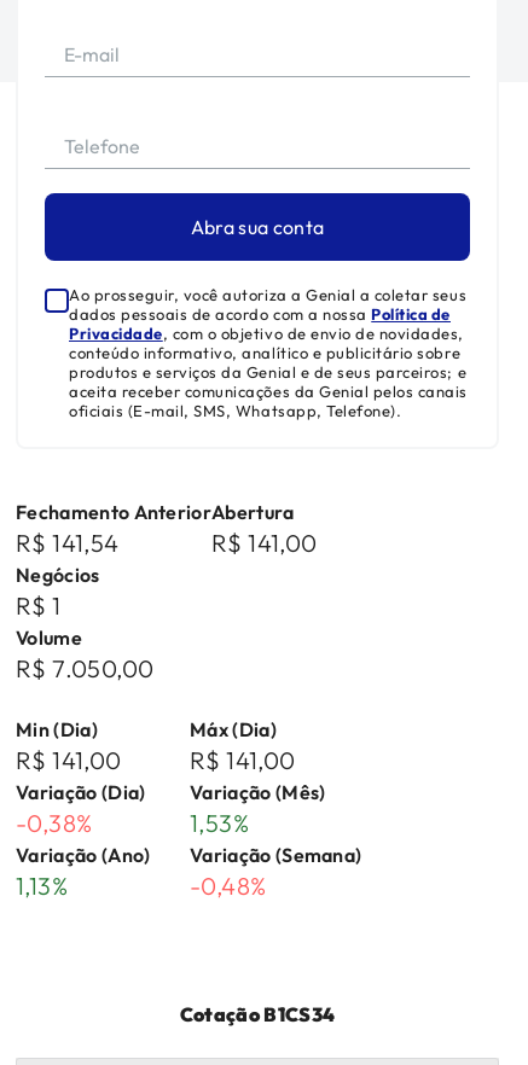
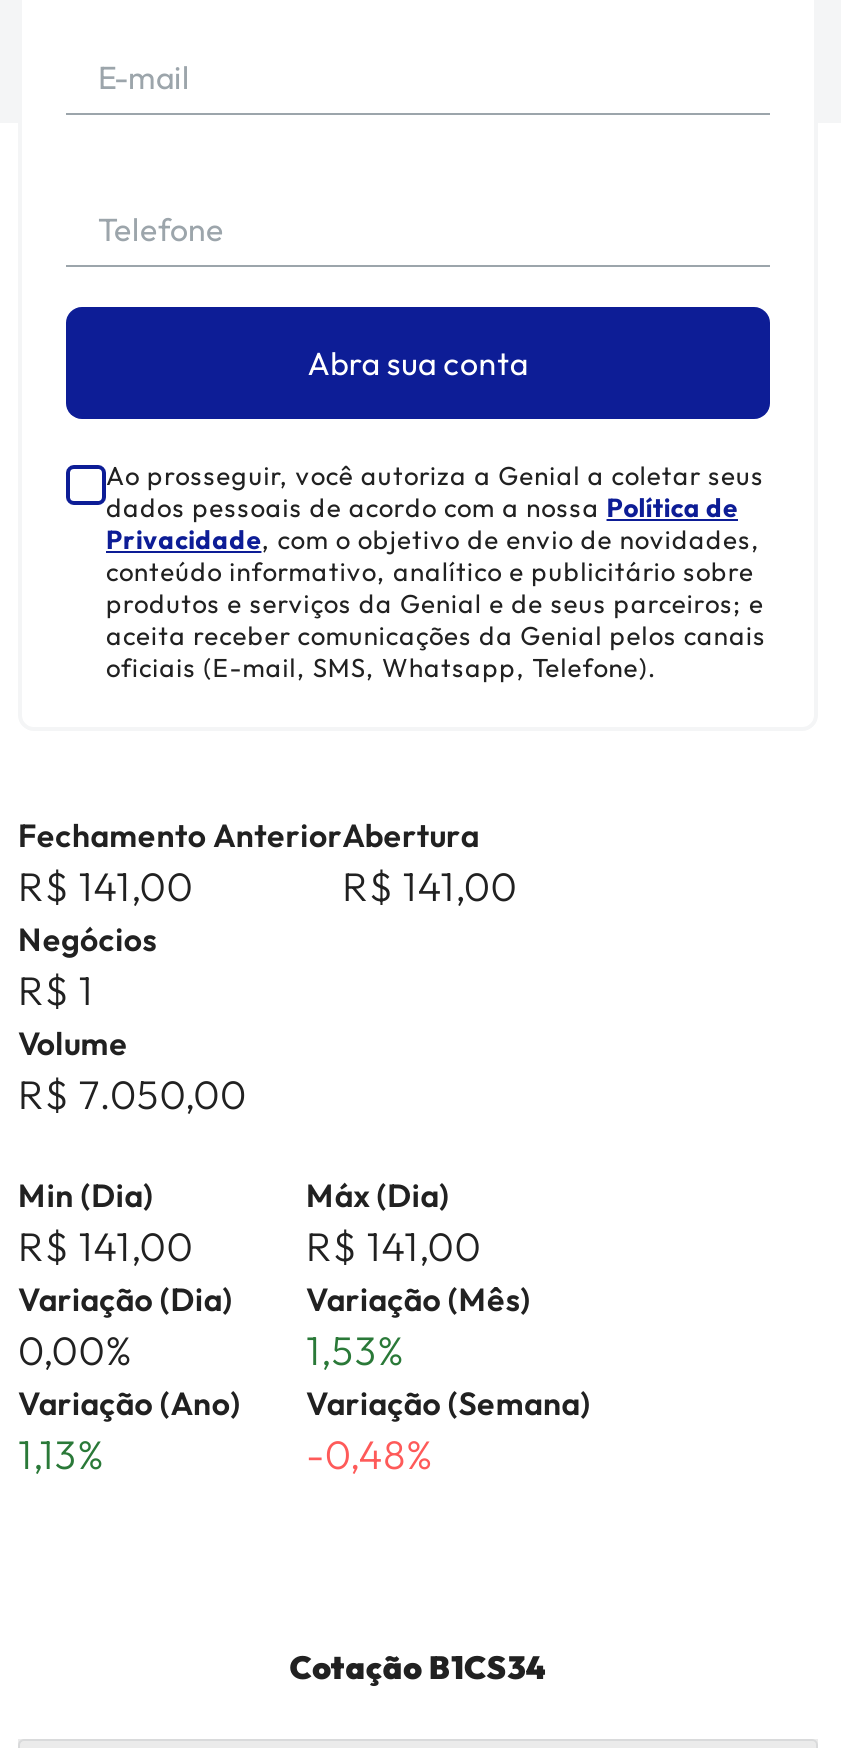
[16,528,119,558] R$ 141,54 -> [18,861,193,911] R$ 141,00
[16,808,92,838] -0,38% -> [18,1325,132,1375] 0,00%

